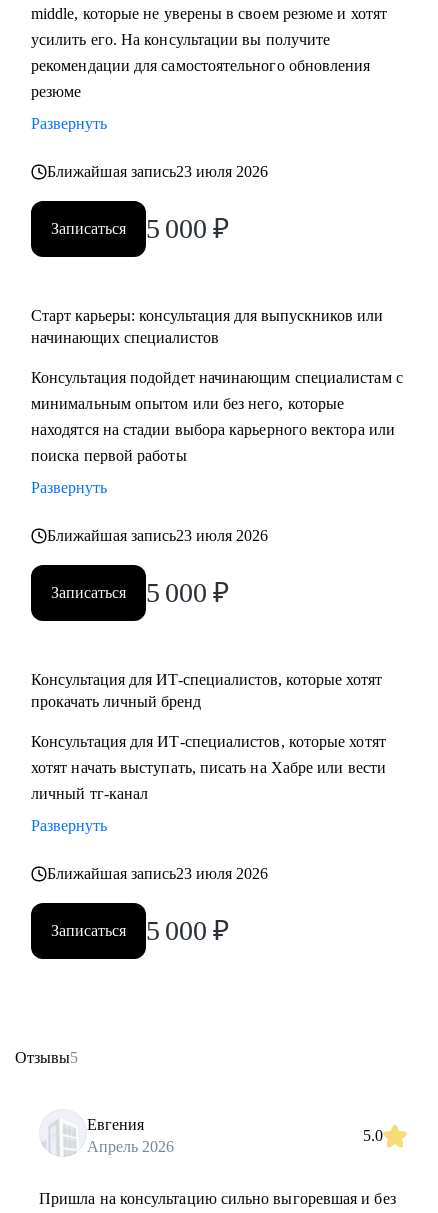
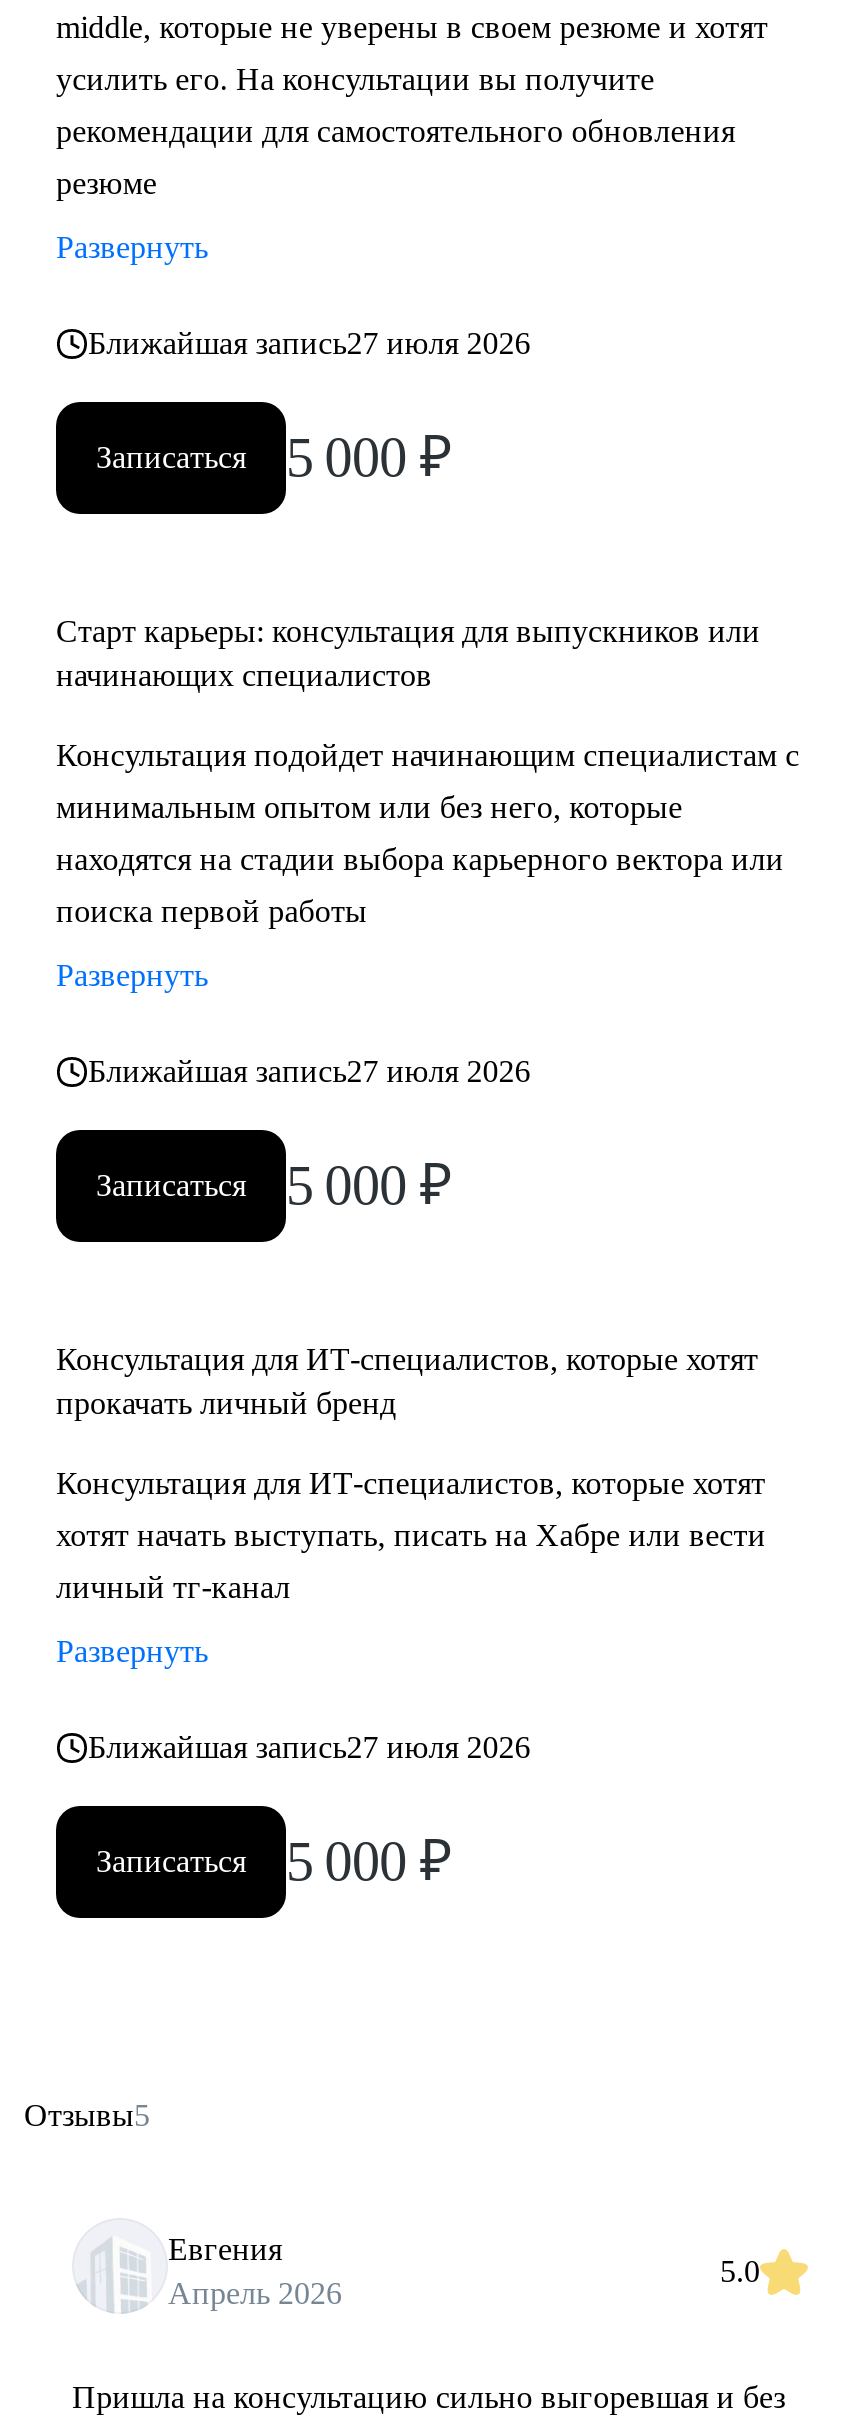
[47,163,268,180] Ближайшая запись23 июля 2026 -> [88,326,531,360] Ближайшая запись27 июля 2026
[47,527,268,544] Ближайшая запись23 июля 2026 -> [88,1054,531,1088] Ближайшая запись27 июля 2026
[47,865,268,882] Ближайшая запись23 июля 2026 -> [88,1730,531,1764] Ближайшая запись27 июля 2026

